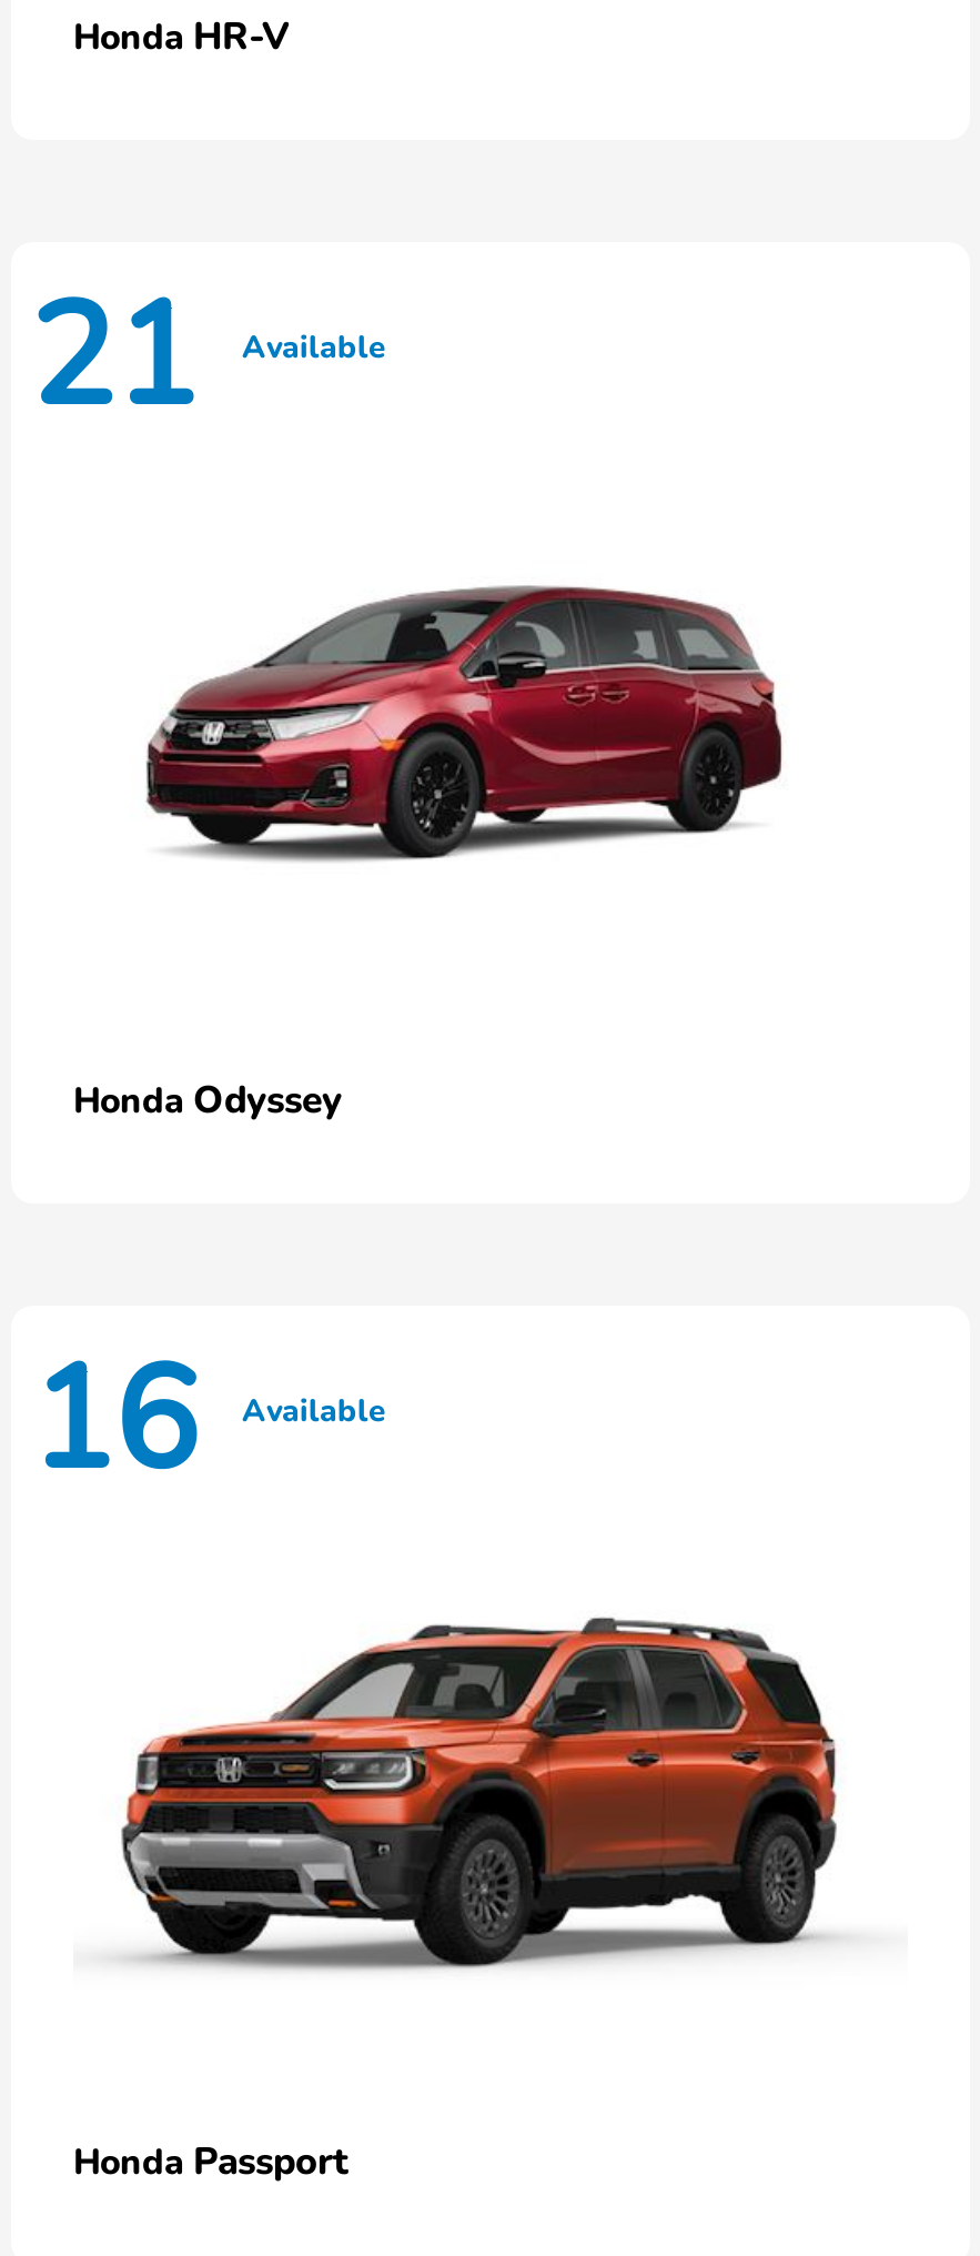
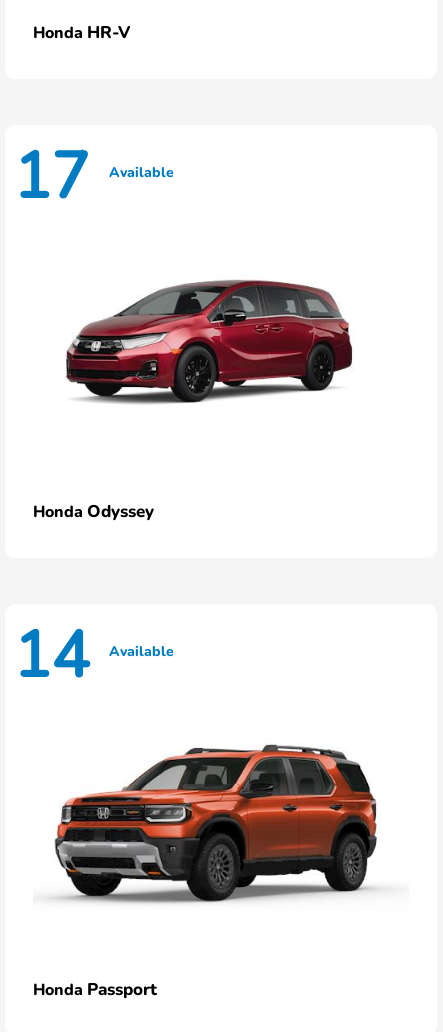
[29,260,386,456] 21 Available -> [13,133,174,221] 17 Available
[29,1324,386,1519] 16 Available -> [13,612,174,700] 14 Available

